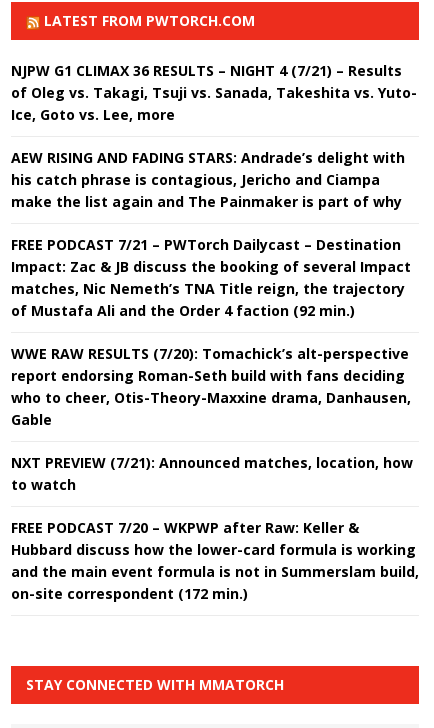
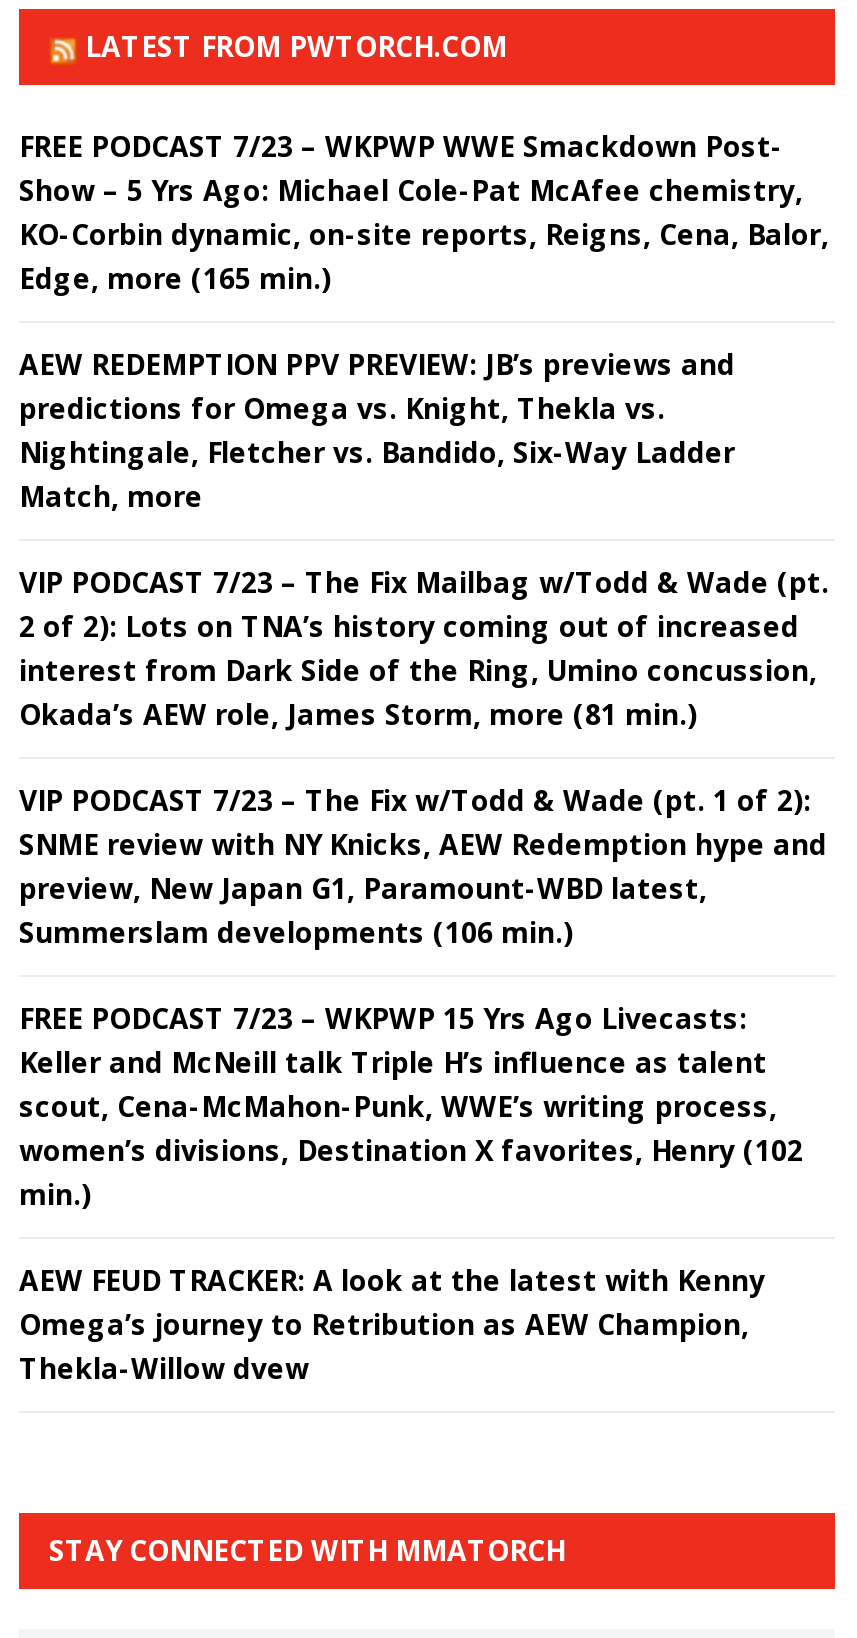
[11,61,417,124] NJPW G1 CLIMAX 36 RESULTS – NIGHT 4 (7/21) – Results | of Oleg vs. Takagi, Tsuji vs. Sanada, Takeshita vs. Yuto- | Ice, Goto vs. Lee, more -> [19,127,829,297] FREE PODCAST 7/23 – WKPWP WWE Smackdown Post- | Show – 5 Yrs Ago: Michael Cole-Pat McAfee chemistry, | KO-Corbin dynamic, on-site reports, Reigns, Cena, Balor, | Edge, more (165 min.)
[11,148,405,211] AEW RISING AND FADING STARS: Andrade’s delight with | his catch phrase is contagious, Jericho and Ciampa | make the list again and The Painmaker is part of why -> [19,345,735,515] AEW REDEMPTION PPV PREVIEW: JB’s previews and | predictions for Omega vs. Knight, Thekla vs. | Nightingale, Fletcher vs. Bandido, Six-Way Ladder | Match, more
[11,235,411,320] FREE PODCAST 7/21 – PWTorch Dailycast – Destination | Impact: Zac & JB discuss the booking of several Impact | matches, Nic Nemeth’s TNA Title reign, the trajectory | of Mustafa Ali and the Order 4 faction (92 min.) -> [19,563,829,733] VIP PODCAST 7/23 – The Fix Mailbag w/Todd & Wade (pt. | 2 of 2): Lots on TNA’s history coming out of increased | interest from Dark Side of the Ring, Umino concussion, | Okada’s AEW role, James Storm, more (81 min.)
[11,344,411,429] WWE RAW RESULTS (7/20): Tomachick’s alt-perspective | report endorsing Roman-Seth build with fans deciding | who to cheer, Otis-Theory-Maxxine drama, Danhausen, | Gable -> [19,781,827,951] VIP PODCAST 7/23 – The Fix w/Todd & Wade (pt. 1 of 2): | SNME review with NY Knicks, AEW Redemption hype and | preview, New Japan G1, Paramount-WBD latest, | Summerslam developments (106 min.)
[11,453,413,494] NXT PREVIEW (7/21): Announced matches, location, how | to watch -> [19,999,803,1213] FREE PODCAST 7/23 – WKPWP 15 Yrs Ago Livecasts: | Keller and McNeill talk Triple H’s influence as talent | scout, Cena-McMahon-Punk, WWE’s writing process, | women’s divisions, Destination X favorites, Henry (102 | min.)
[11,518,419,603] FREE PODCAST 7/20 – WKPWP after Raw: Keller & | Hubbard discuss how the lower-card formula is working | and the main event formula is not in Summerslam build, | on-site correspondent (172 min.) -> [19,1261,765,1387] AEW FEUD TRACKER: A look at the latest with Kenny | Omega’s journey to Retribution as AEW Champion, | Thekla-Willow dvew

